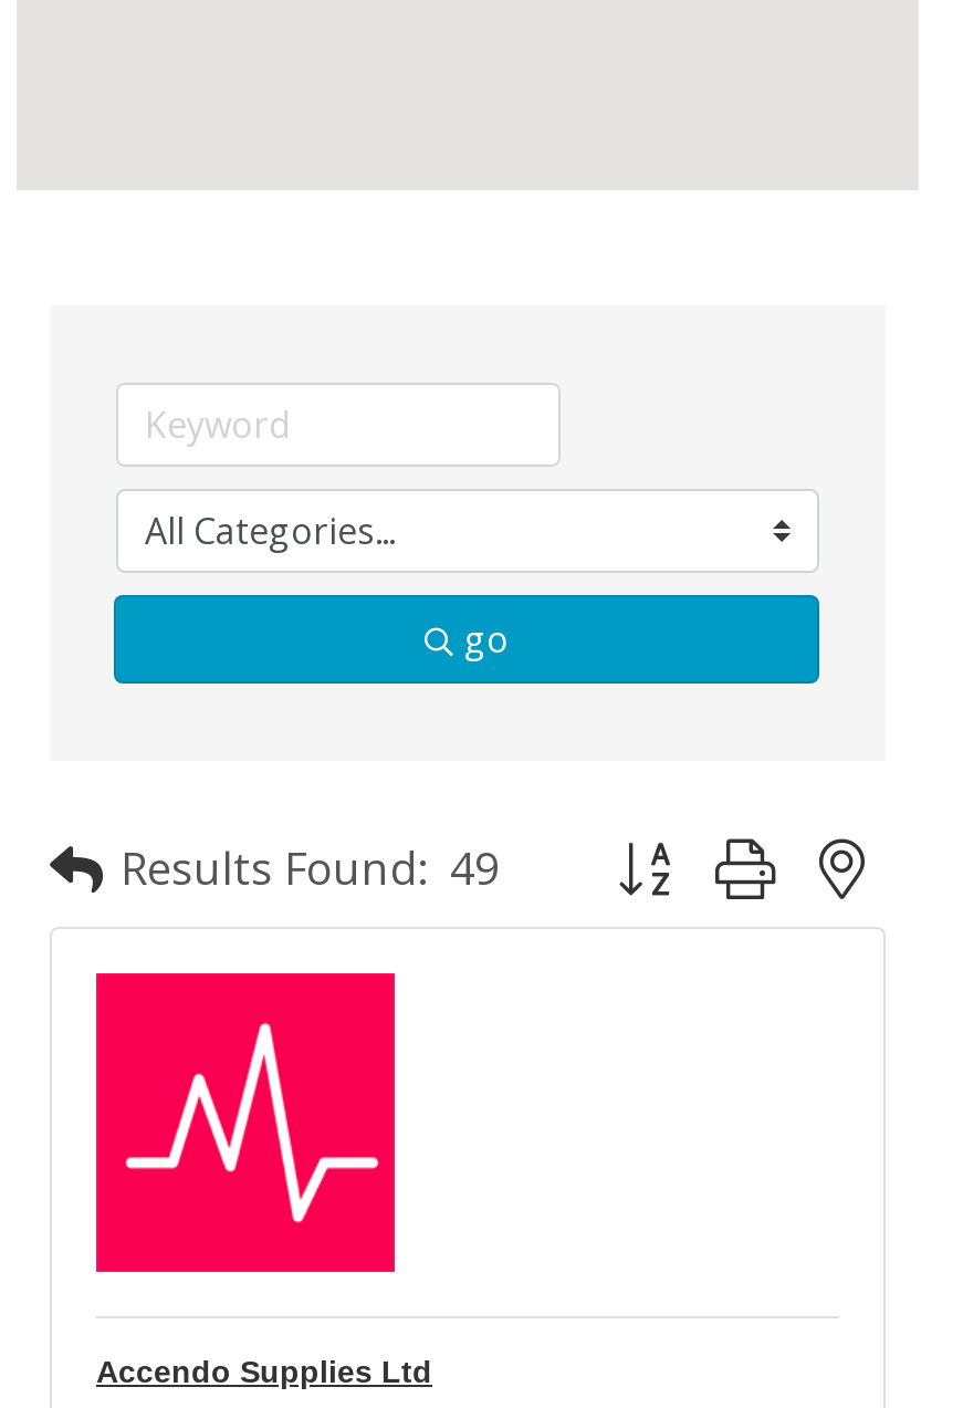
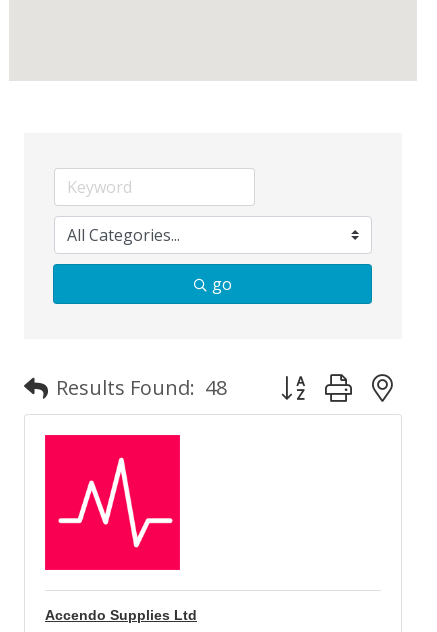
[121,837,499,897] Results Found: 49 -> [56,373,227,400] Results Found: 48

